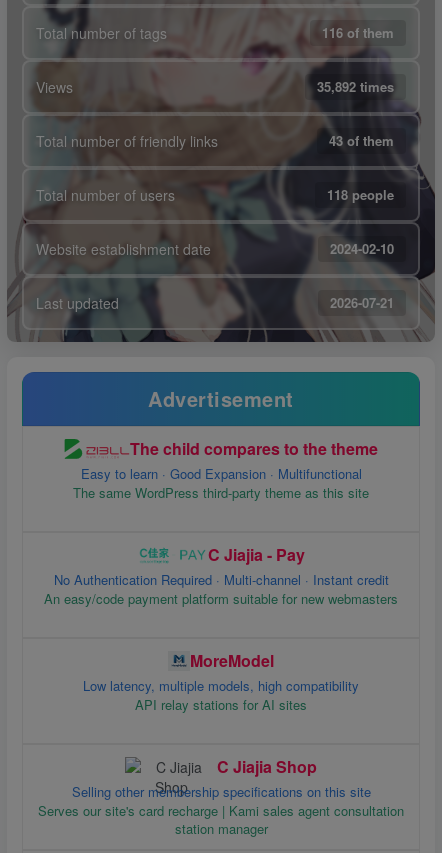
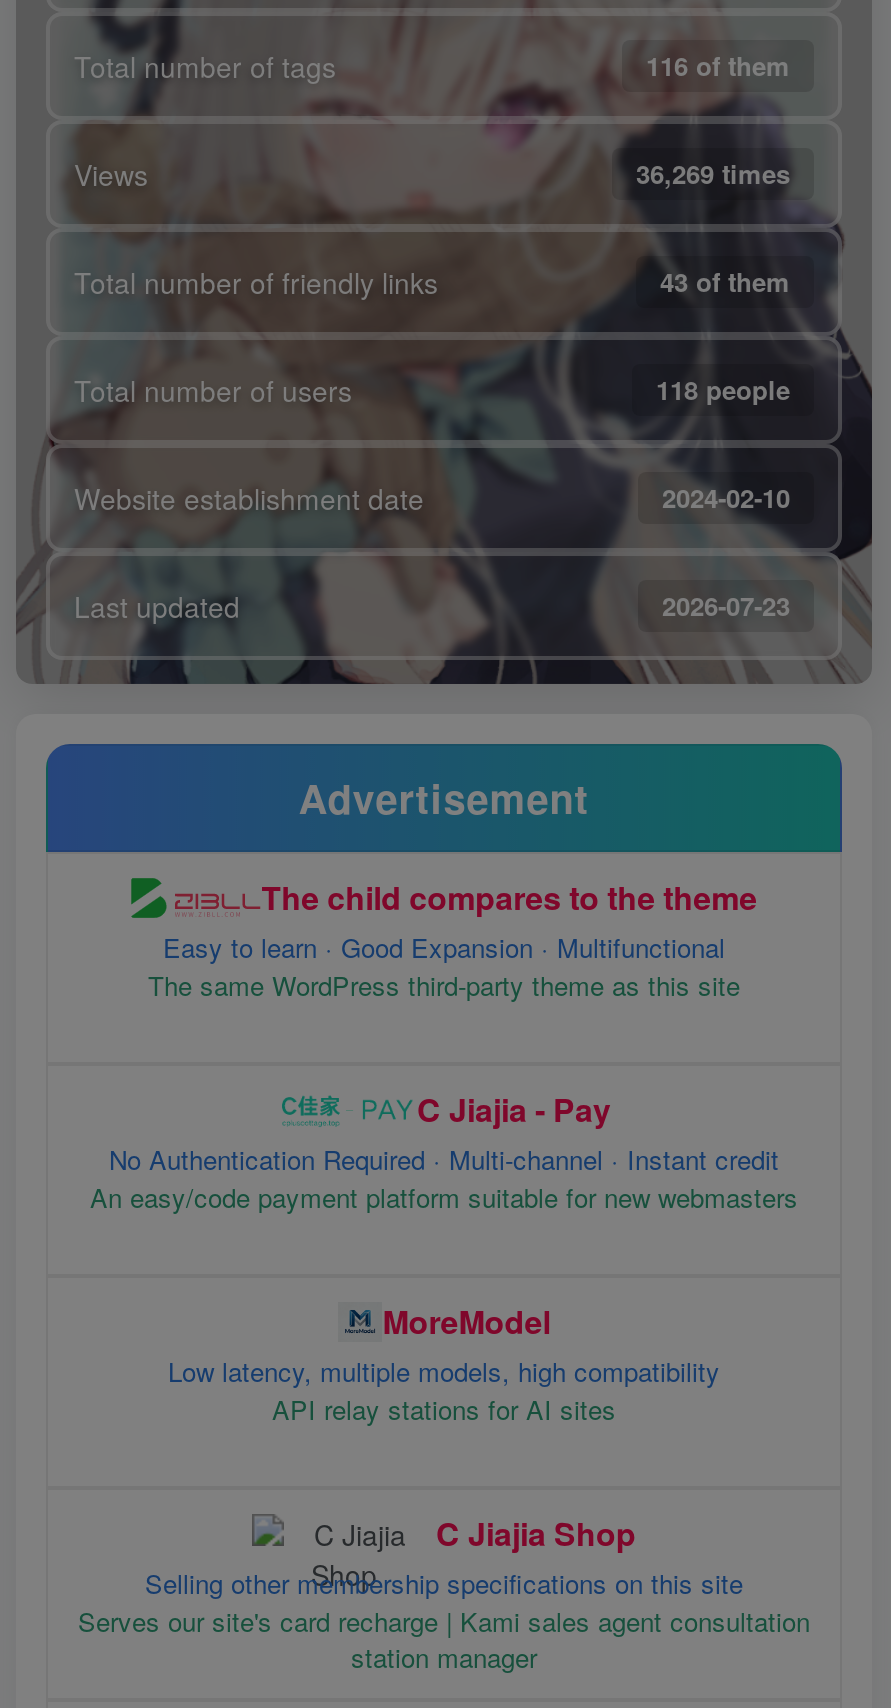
[317,77,394,96] 35,892 times -> [636,155,790,193] 36,269 times
[330,293,394,312] 2026-07-21 -> [662,587,790,625] 2026-07-23

